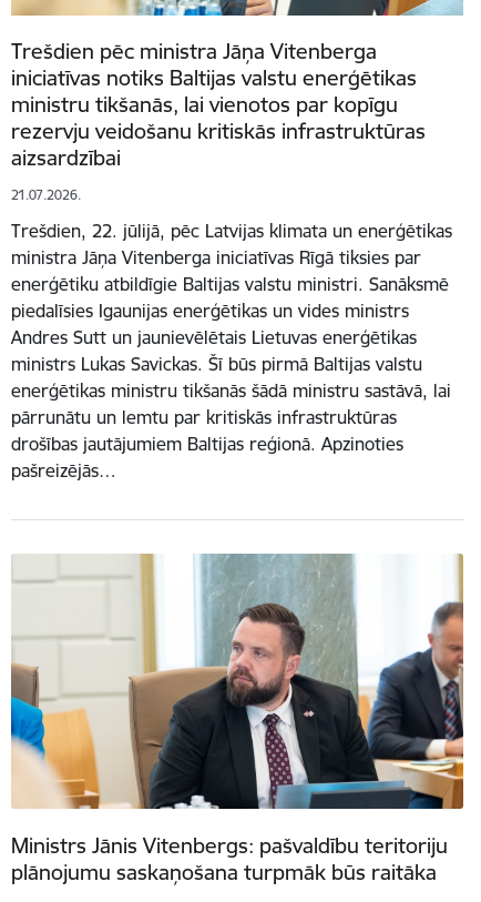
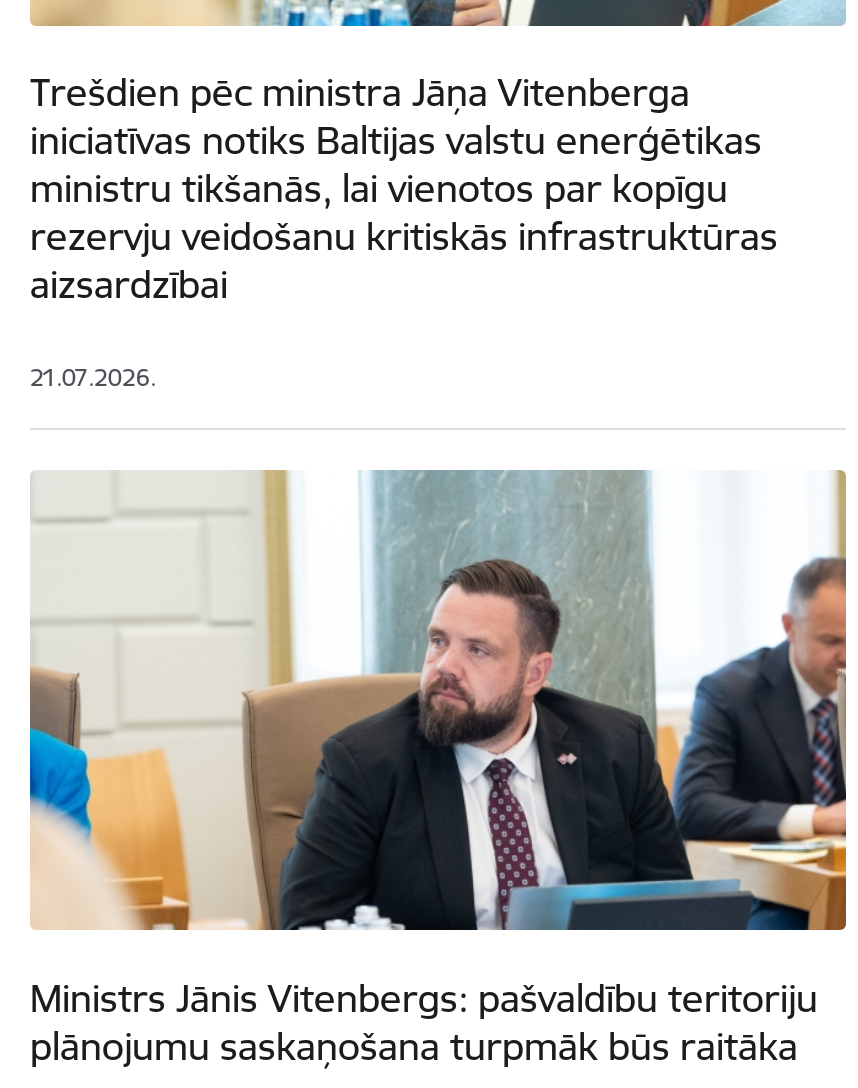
[11,220,452,482] Trešdien, 22. jūlijā, pēc Latvijas klimata un enerģētikas | ministra Jāņa Vitenberga iniciatīvas Rīgā tiksies par | enerģētiku atbildīgie Baltijas valstu ministri. Sanāksmē | piedalīsies Igaunijas enerģētikas un vides ministrs | Andres Sutt un jaunievēlētais Lietuvas enerģētikas | ministrs Lukas Savickas. Šī būs pirmā Baltijas valstu | enerģētikas ministru tikšanās šādā ministru sastāvā, lai | pārrunātu un lemtu par kritiskās infrastruktūras | drošības jautājumiem Baltijas reģionā. Apzinoties | pašreizējās… -> none

